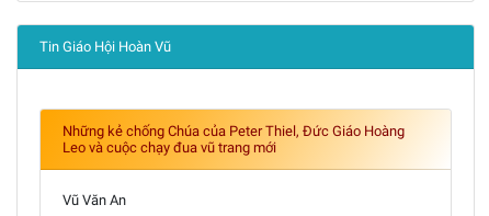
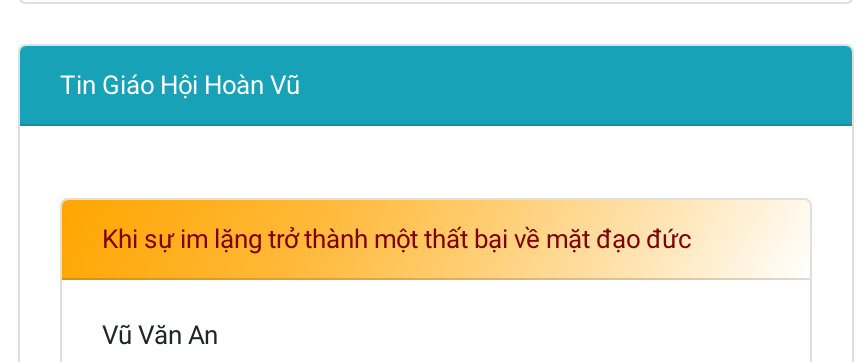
[62,123,405,156] Những kẻ chống Chúa của Peter Thiel, Đức Giáo Hoàng | Leo và cuộc chạy đua vũ trang mới -> [102,224,692,254] Khi sự im lặng trở thành một thất bại về mặt đạo đức

